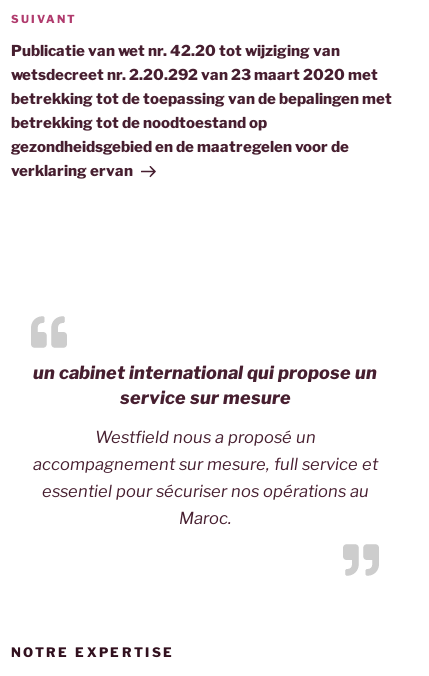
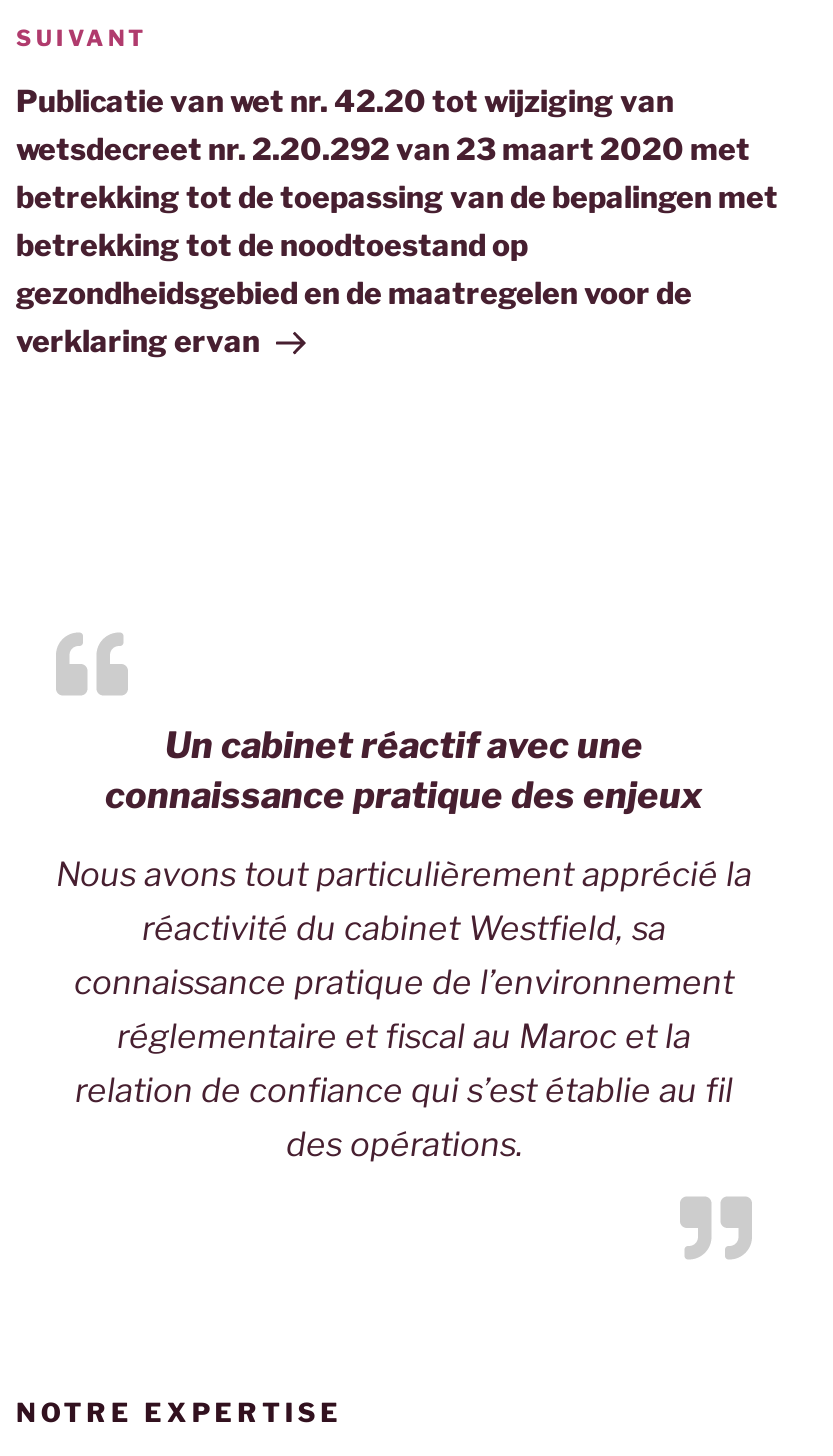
[33,362,377,408] un cabinet international qui propose un | service sur mesure -> [105,725,703,817] Un cabinet réactif avec une | connaissance pratique des enjeux
[32,427,377,528] Westfield nous a proposé un | accompagnement sur mesure, full service et | essentiel pour sécuriser nos opérations au | Maroc. -> [56,854,752,1164] Nous avons tout particulièrement apprécié la | réactivité du cabinet Westfield, sa | connaissance pratique de l’environnement | réglementaire et fiscal au Maroc et la | relation de confiance qui s’est établie au fil | des opérations.

